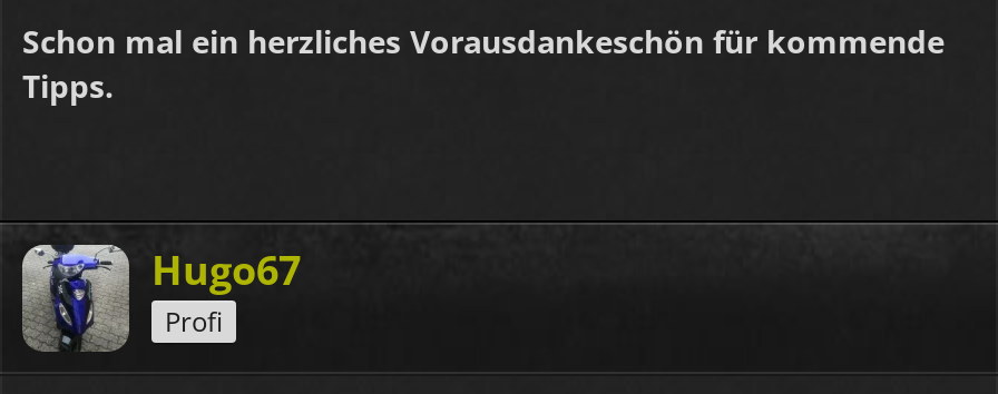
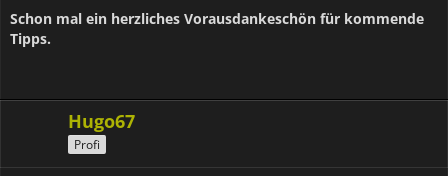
[20,243,131,352] [image] -> none

